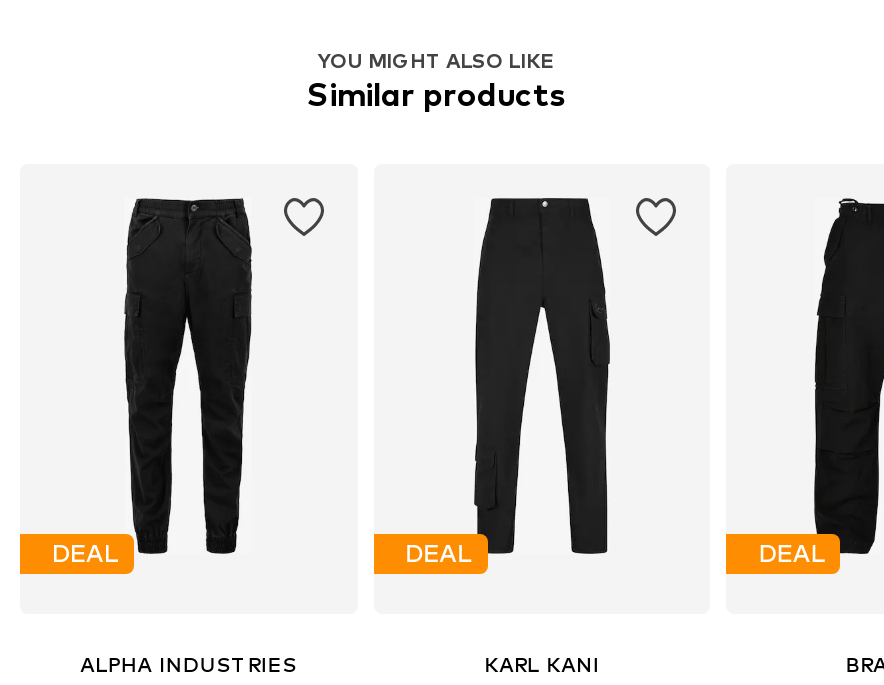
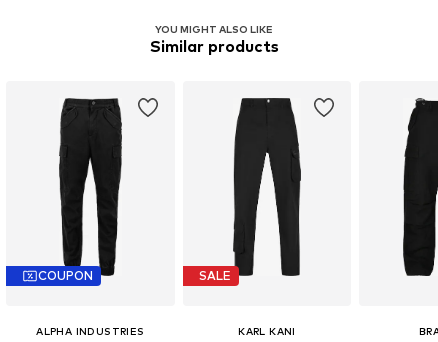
[52,539,118,569] DEAL -> [38,268,93,283] COUPON
[405,539,471,569] DEAL -> [199,268,231,283] SALE
[759,539,825,569] DEAL -> none

